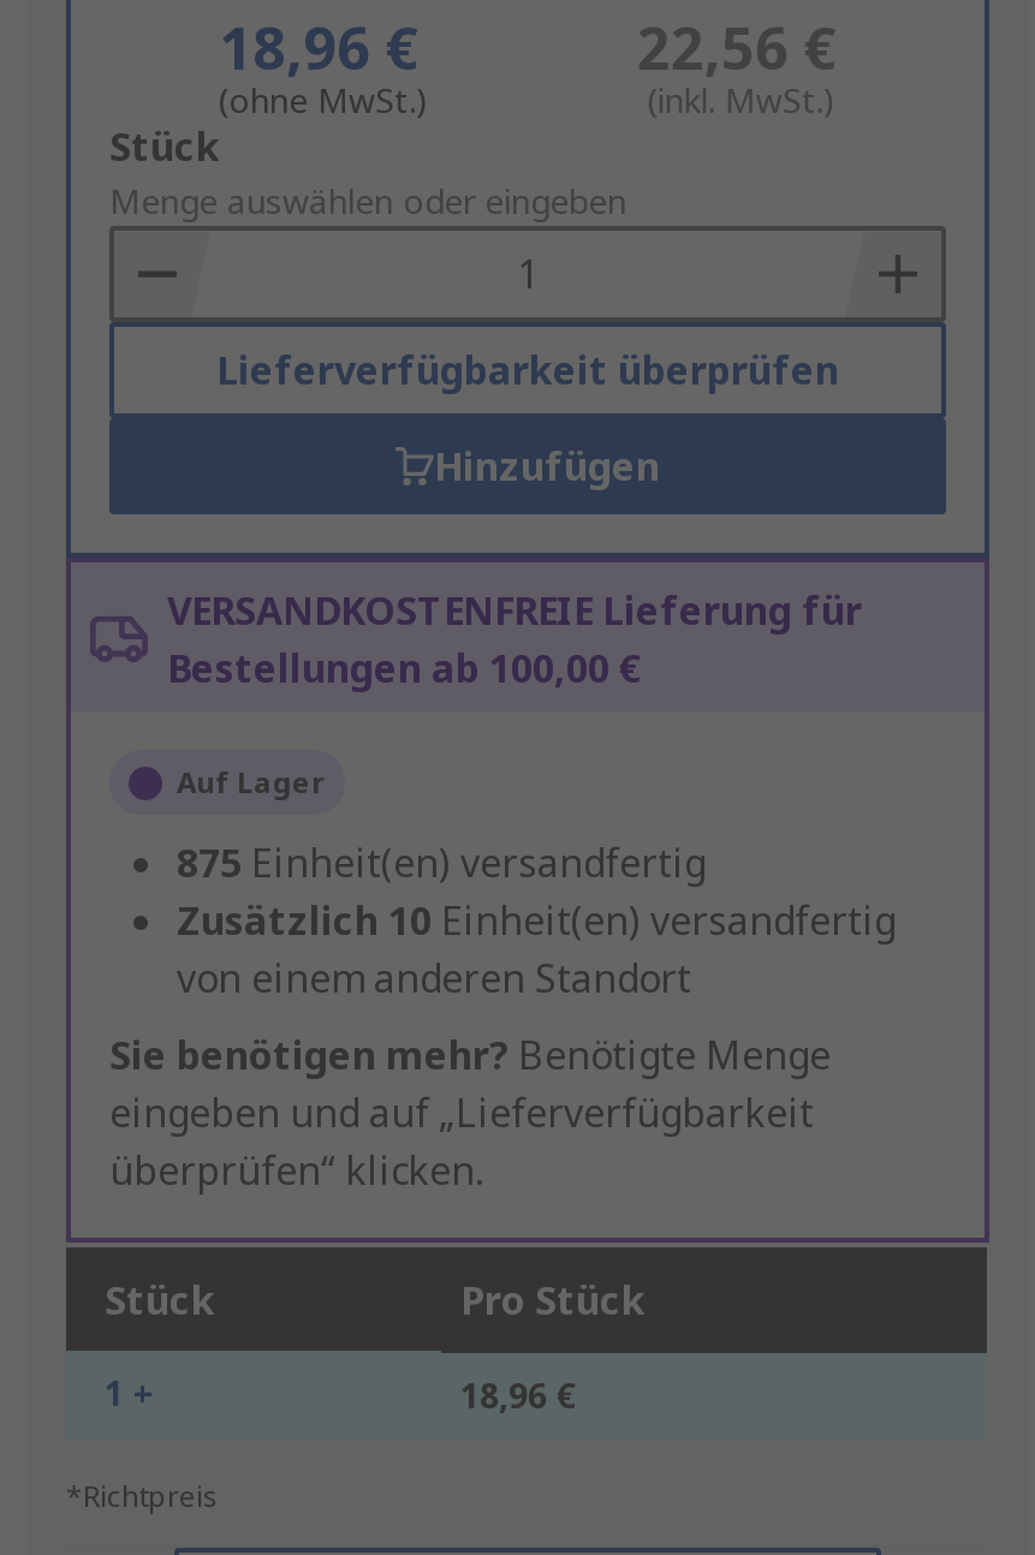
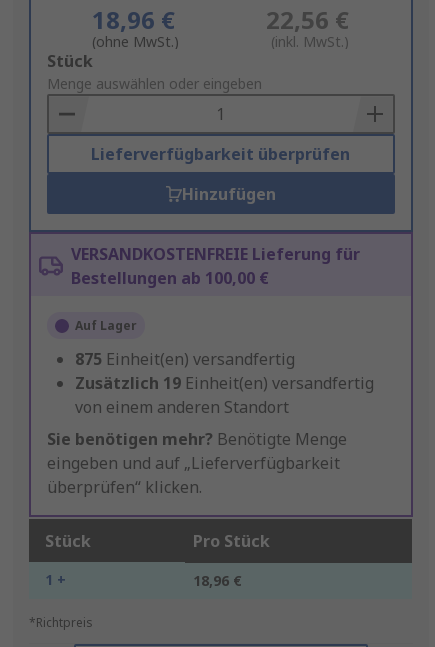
[177,895,896,948] Zusätzlich 10 Einheit(en) versandfertig -> [75,372,374,394] Zusätzlich 19 Einheit(en) versandfertig

